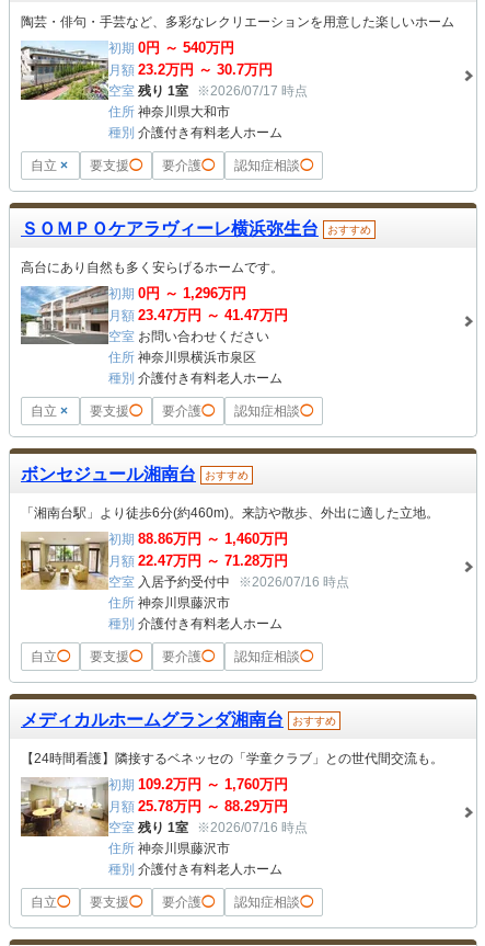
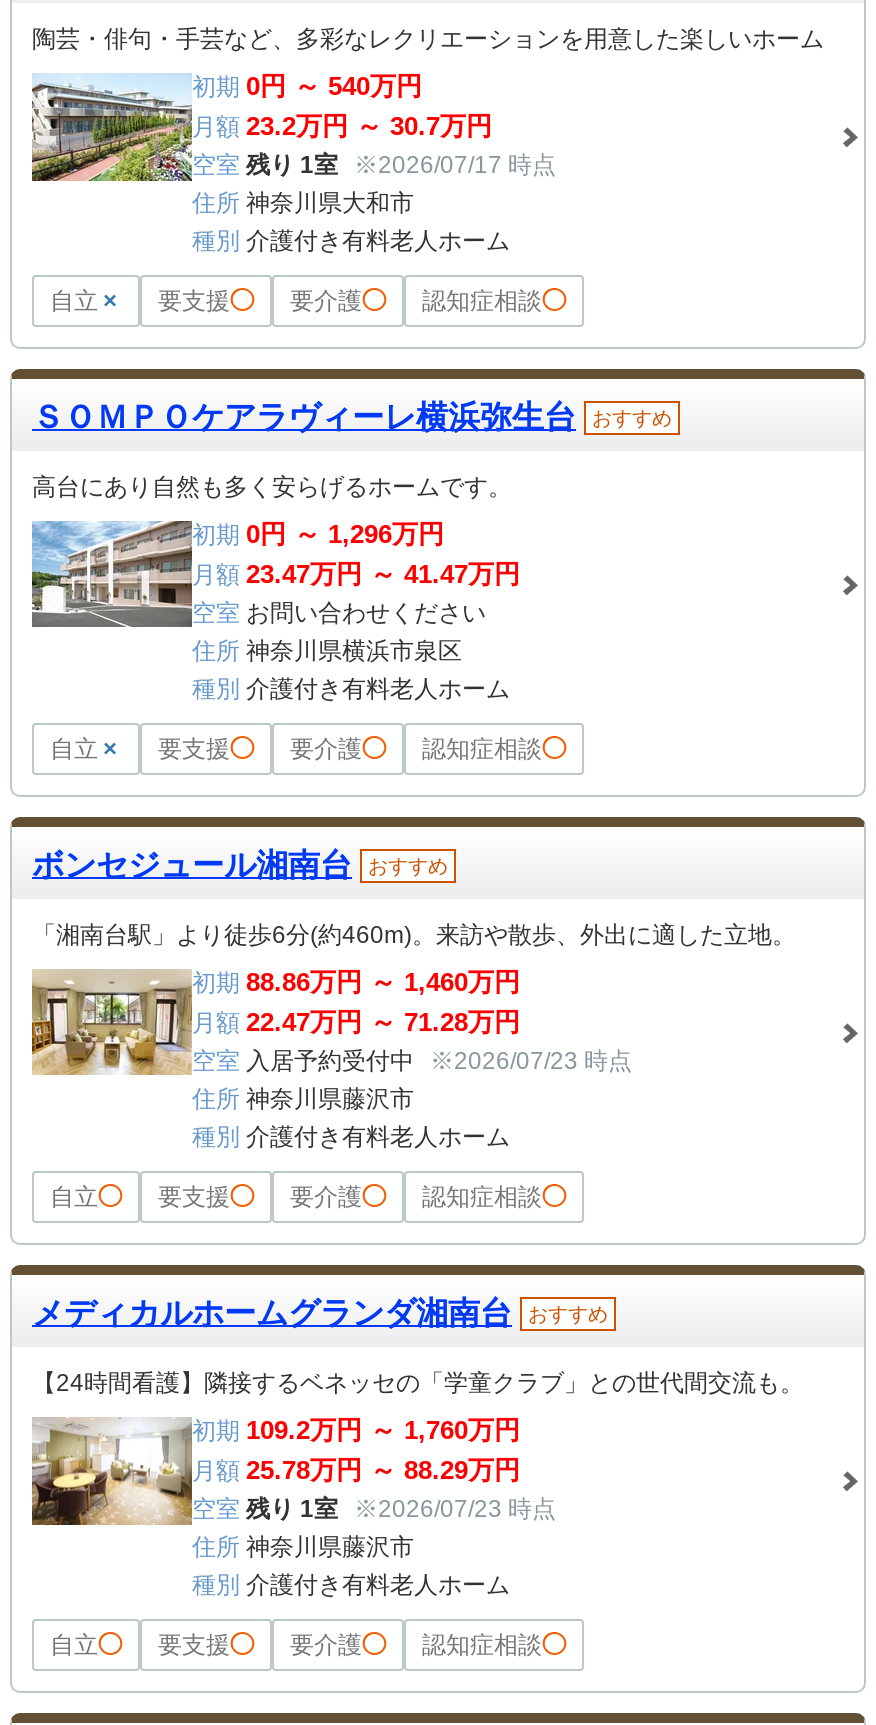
[108,575,349,590] 空室 入居予約受付中 ※2026/07/16 時点 -> [192,1047,632,1075] 空室 入居予約受付中 ※2026/07/23 時点
[108,820,308,836] 空室 残り 1室 ※2026/07/16 時点 -> [192,1495,556,1523] 空室 残り 1室 ※2026/07/23 時点

